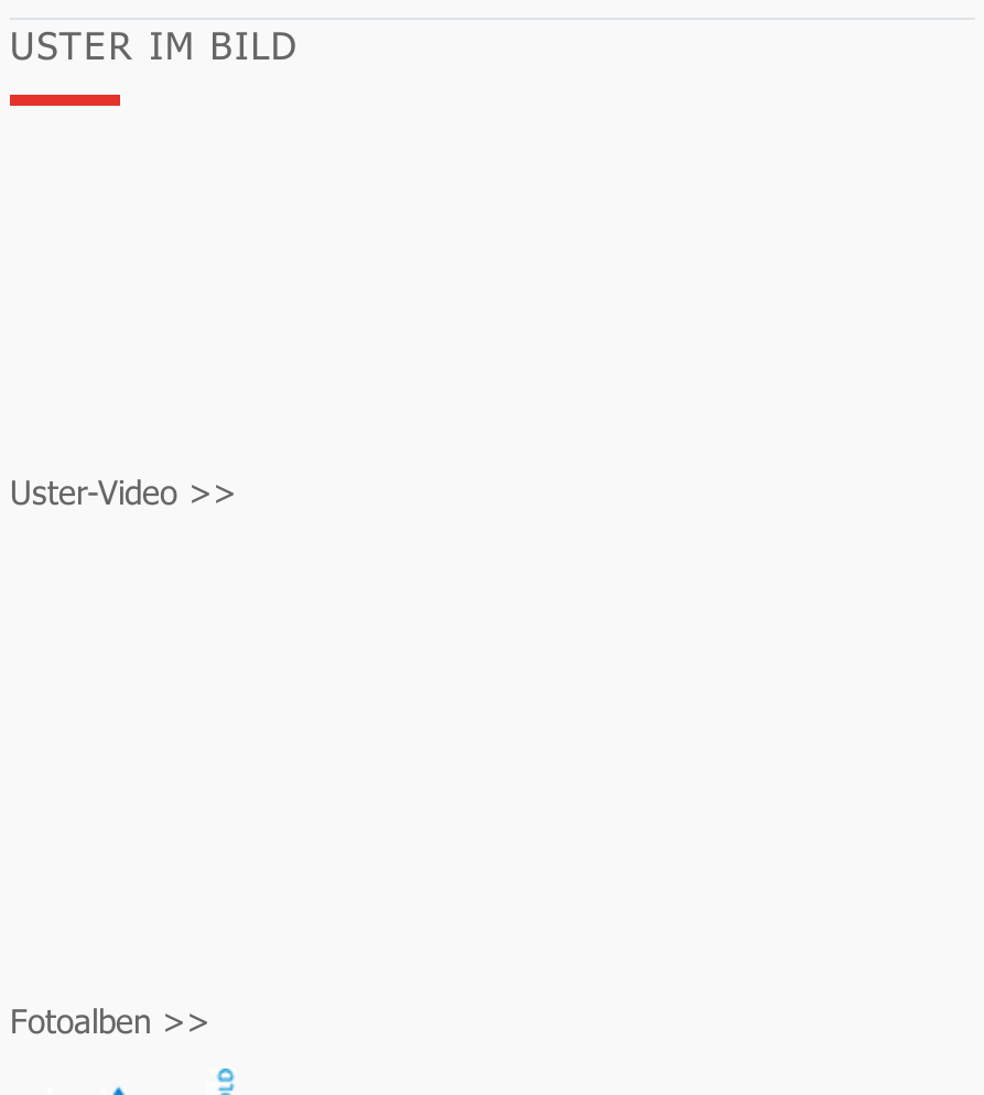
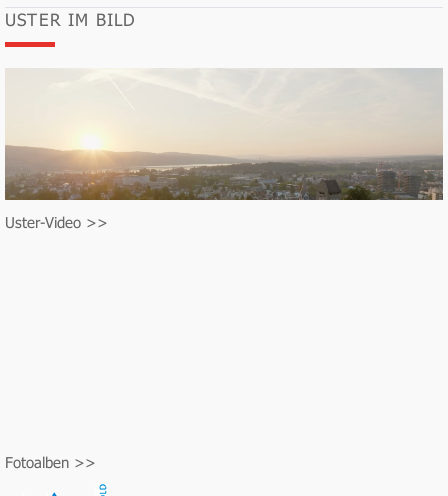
none -> [4,68,444,201] [image]

